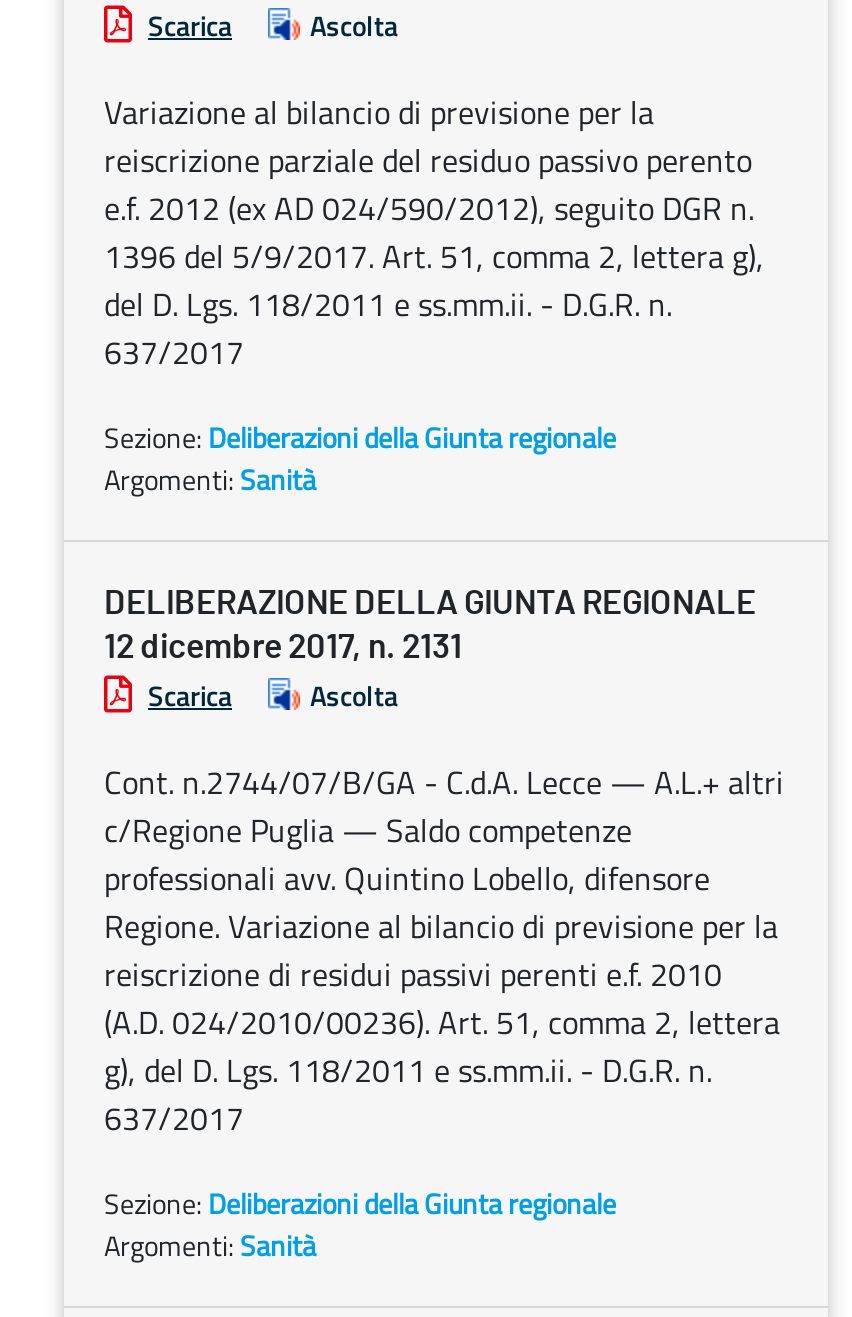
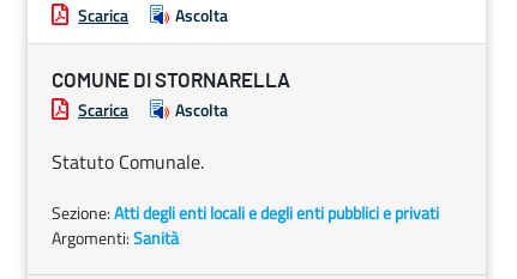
[104,88,764,664] Variazione al bilancio di previsione per la | reiscrizione parziale del residuo passivo perento | e.f. 2012 (ex AD 024/590/2012), seguito DGR n. | 1396 del 5/9/2017. Art. 51, comma 2, lettera g), | del D. Lgs. 118/2011 e ss.mm.ii. - D.G.R. n. | 637/2017 | Sezione: Deliberazioni della Giunta regionale | Argomenti: Sanità | DELIBERAZIONE DELLA GIUNTA REGIONALE | 12 dicembre 2017, n. 2131 -> [52,71,290,91] COMUNE DI STORNARELLA
[104,758,784,1142] Cont. n.2744/07/B/GA - C.d.A. Lecce — A.L.+ altri | c/Regione Puglia — Saldo competenze | professionali avv. Quintino Lobello, difensore | Regione. Variazione al bilancio di previsione per la | reiscrizione di residui passivi perenti e.f. 2010 | (A.D. 024/2010/00236). Art. 51, comma 2, lettera | g), del D. Lgs. 118/2011 e ss.mm.ii. - D.G.R. n. | 637/2017 -> [52,147,204,176] Statuto Comunale.
[104,1182,616,1224] Sezione: Deliberazioni della Giunta regionale -> [52,200,439,225] Sezione: Atti degli enti locali e degli enti pubblici e privati

